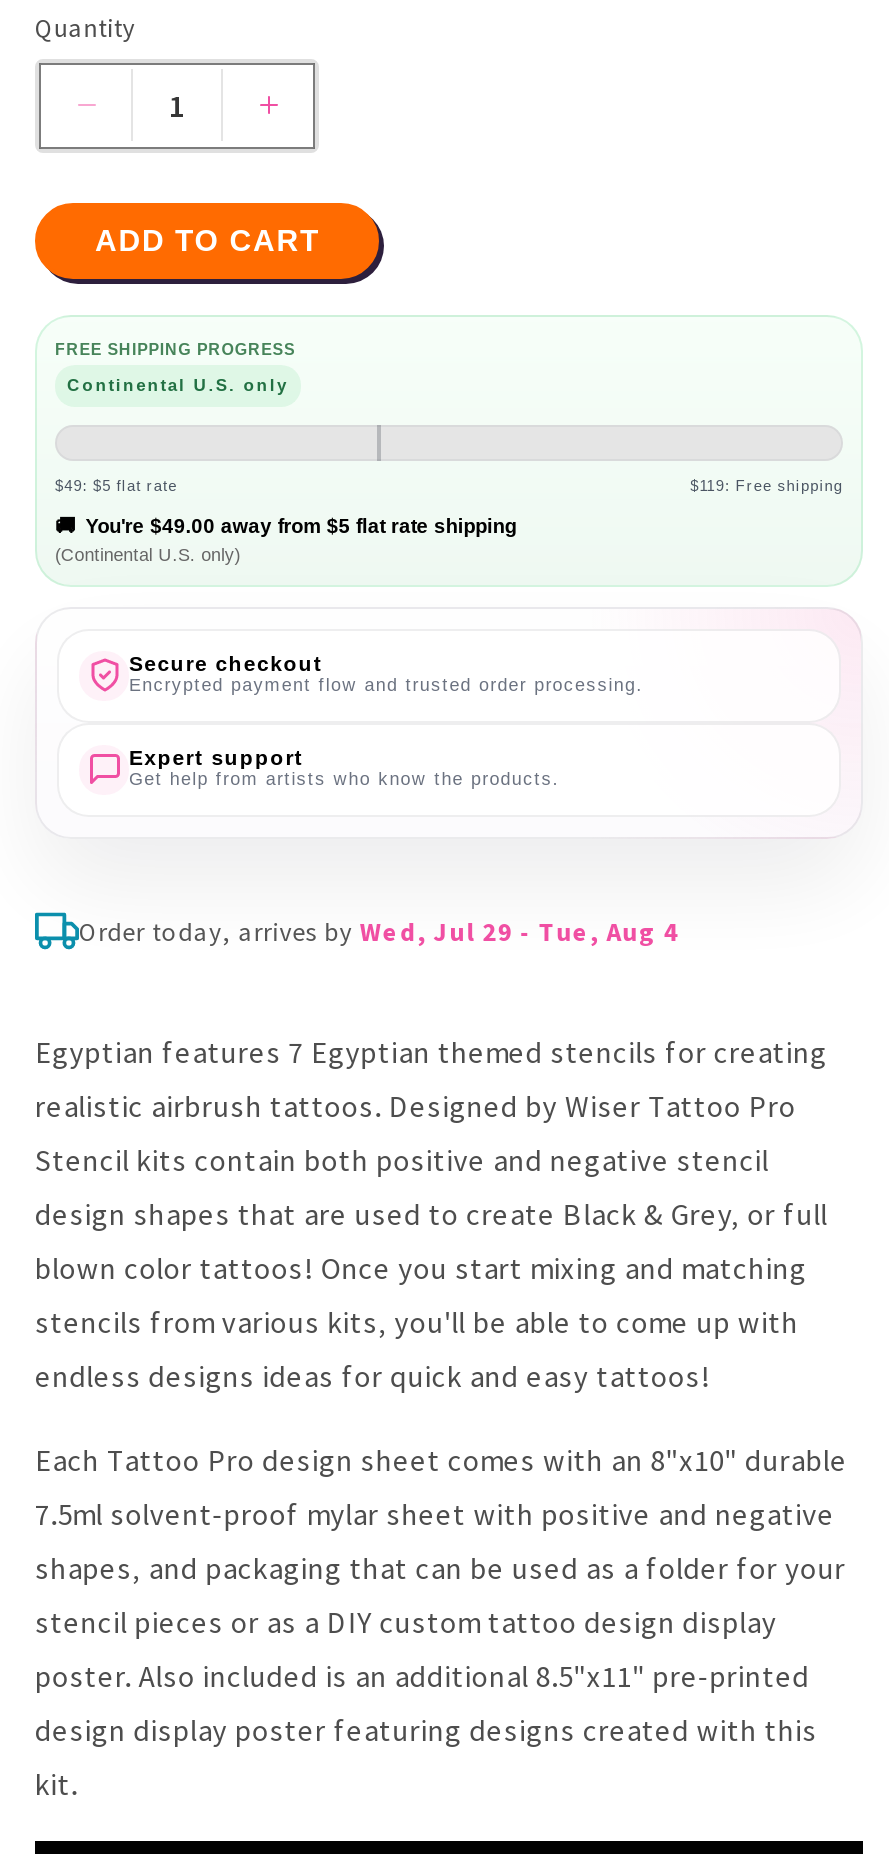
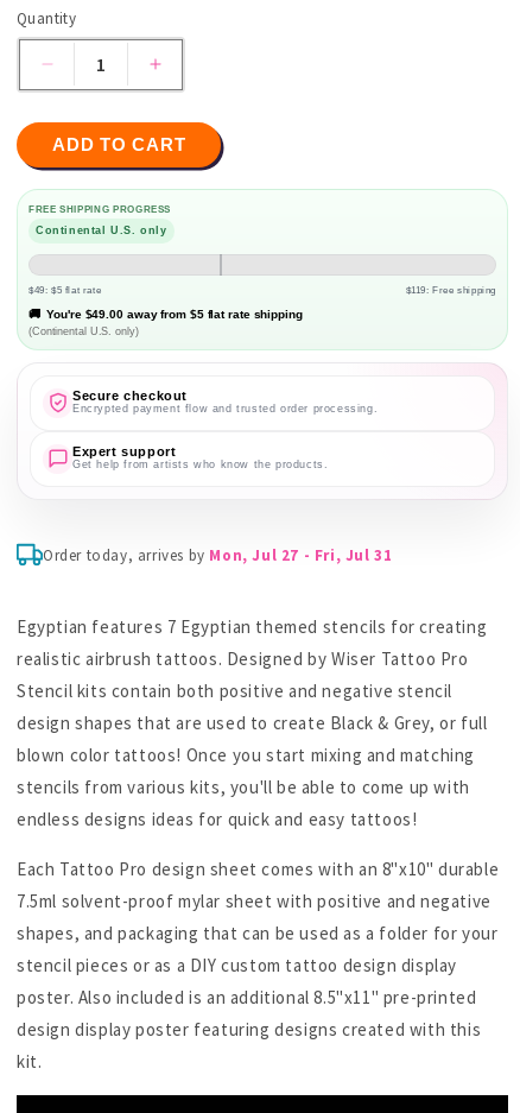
[79,914,679,948] Order today, arrives by Wed, Jul 29 - Tue, Aug 4 -> [43,545,392,565] Order today, arrives by Mon, Jul 27 - Fri, Jul 31

